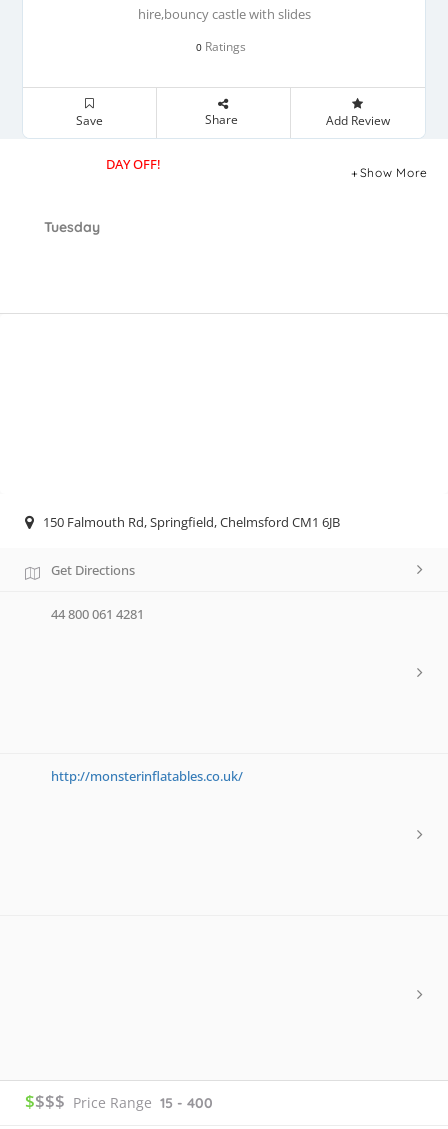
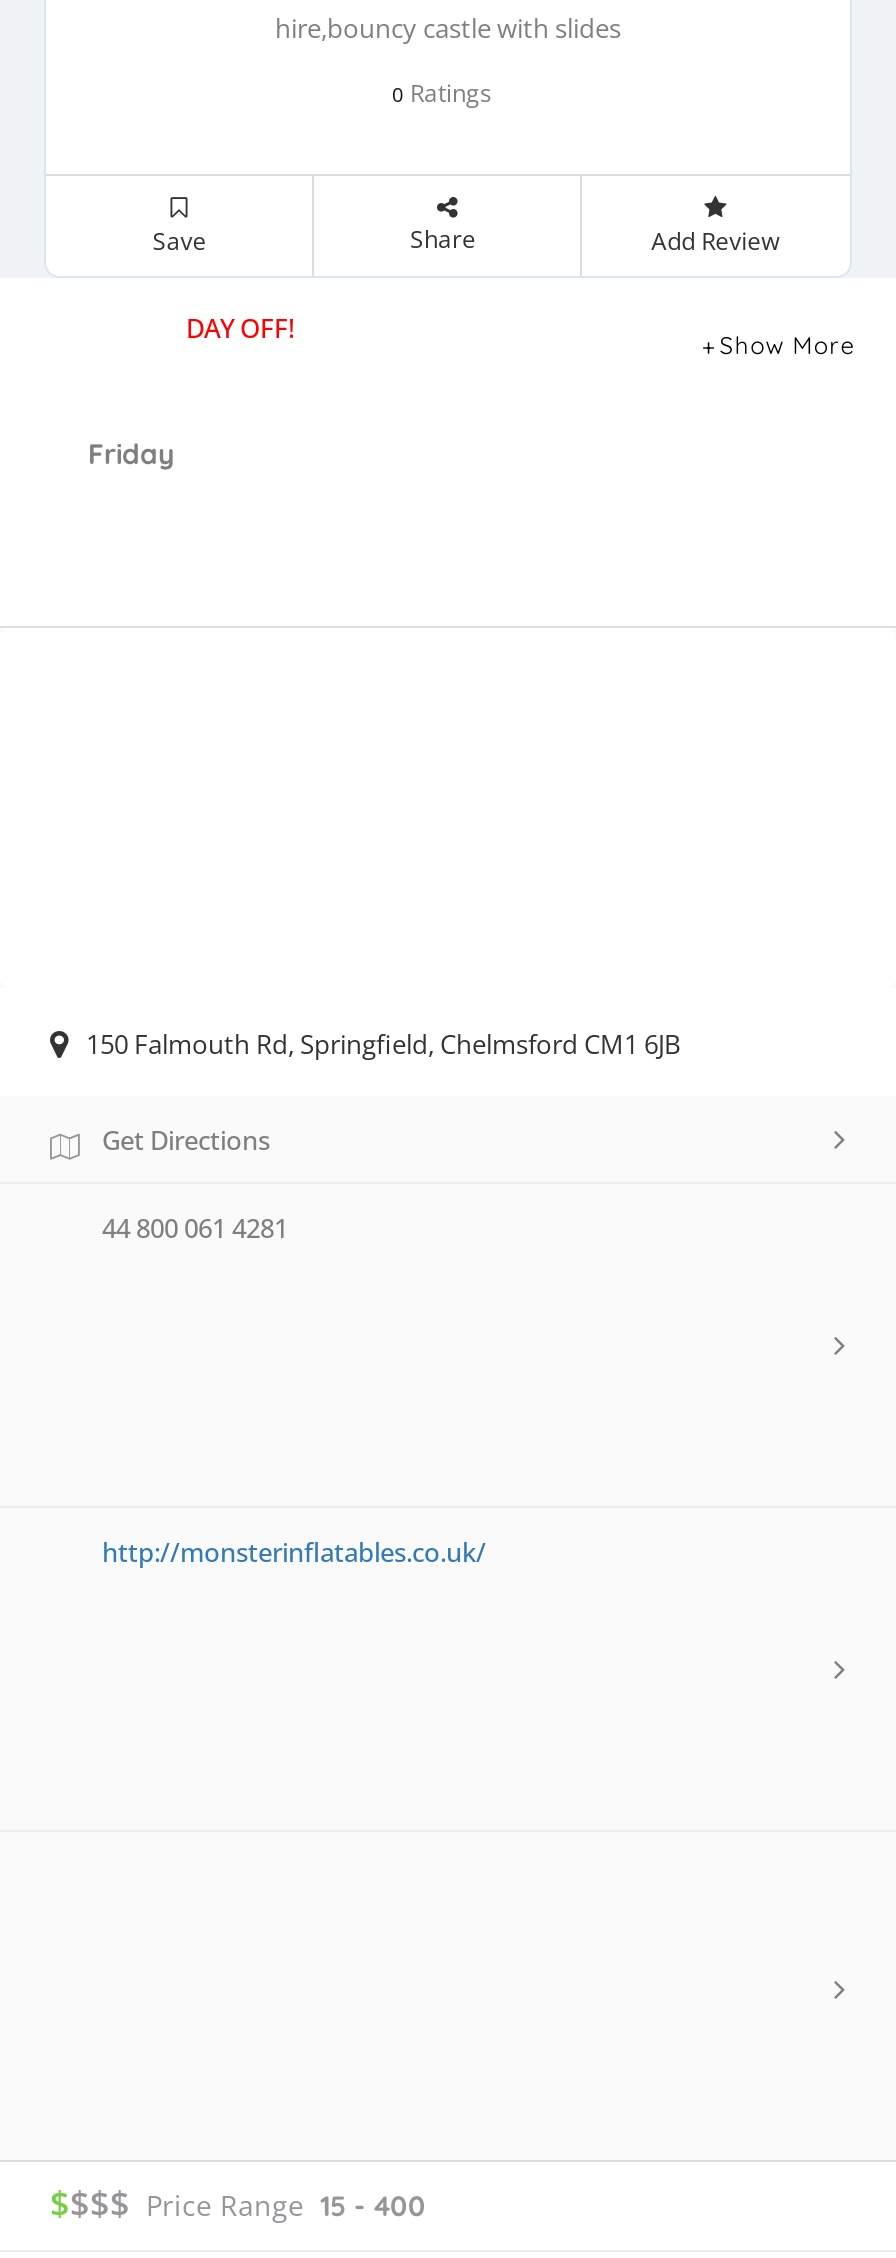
[40,218,100,236] Tuesday -> [80,435,174,471] Friday

